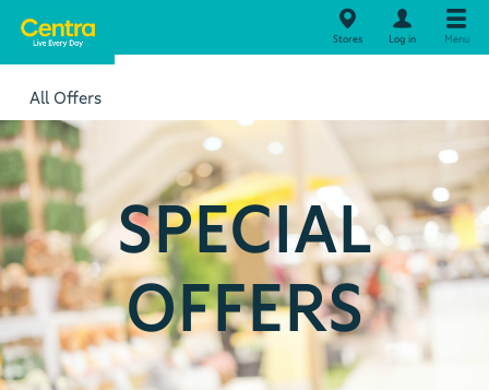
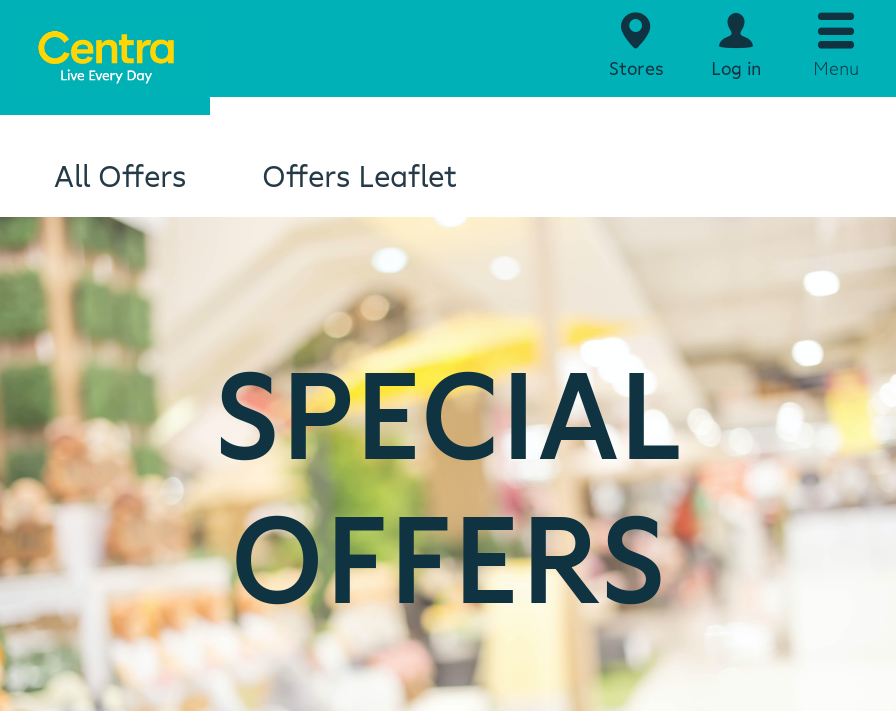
none -> [262,155,458,195] Offers Leaflet

